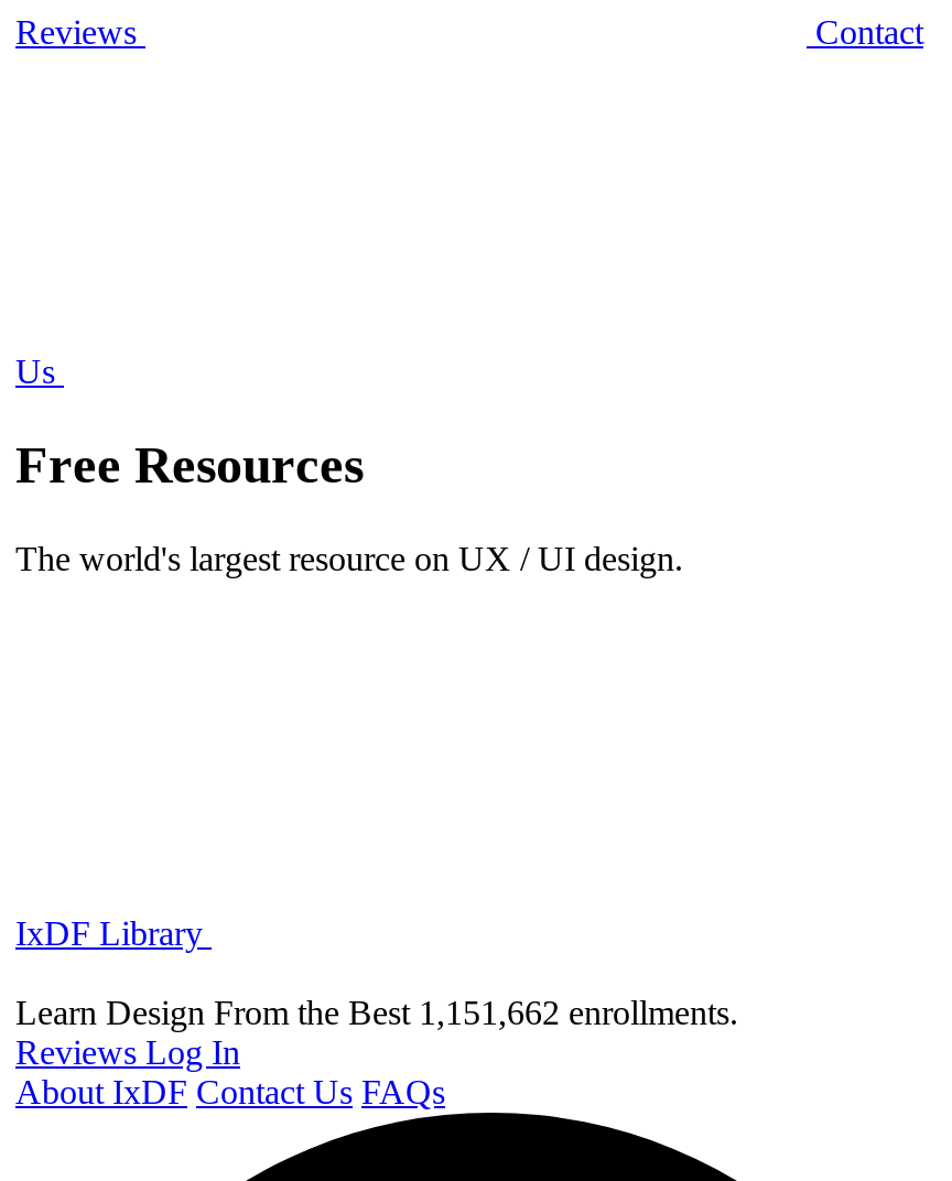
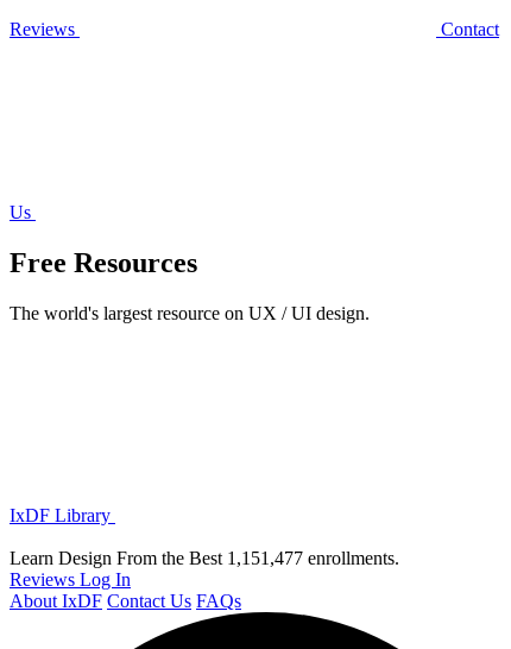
[15,993,738,1031] Learn Design From the Best 1,151,662 enrollments. -> [10,548,399,568] Learn Design From the Best 1,151,477 enrollments.

